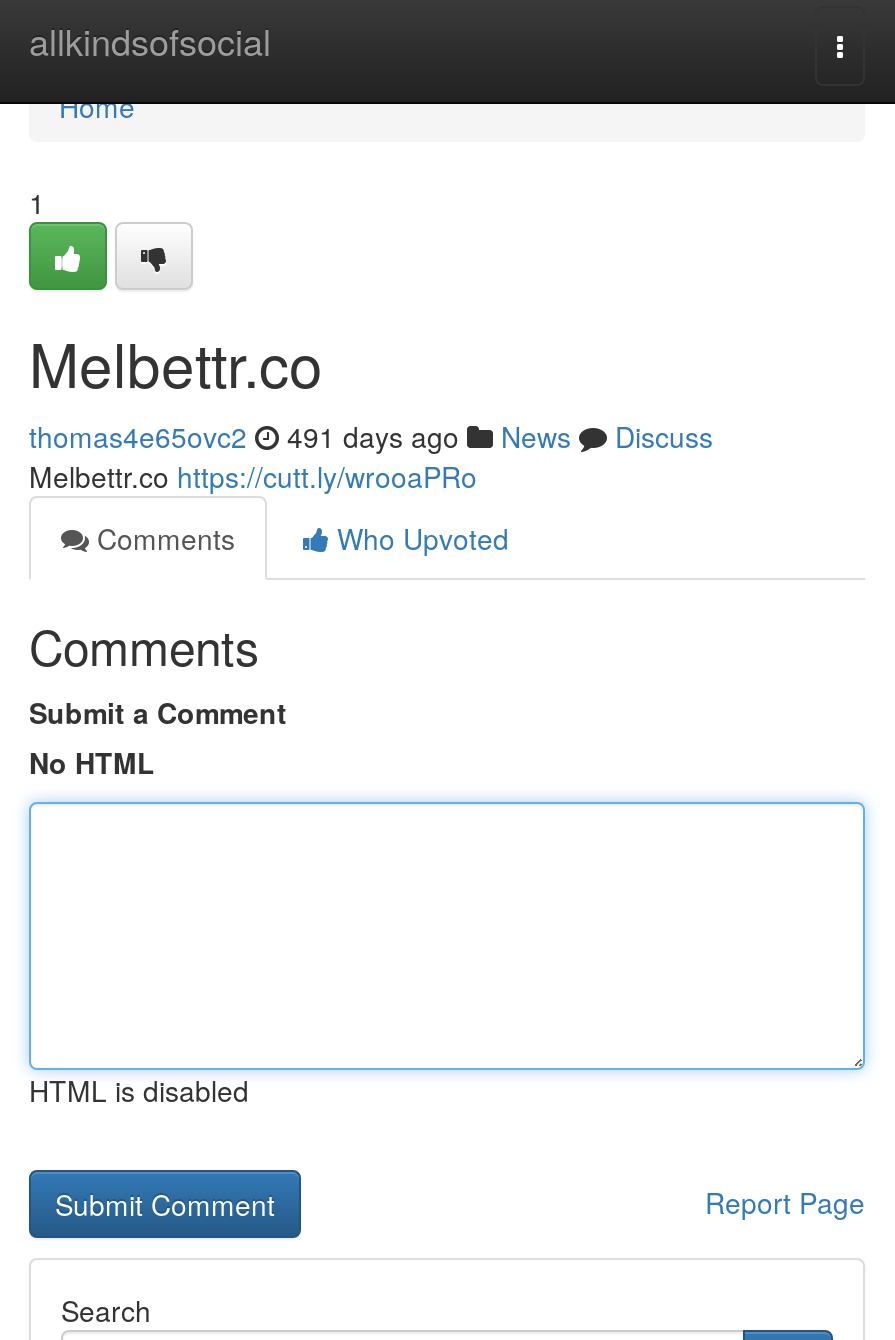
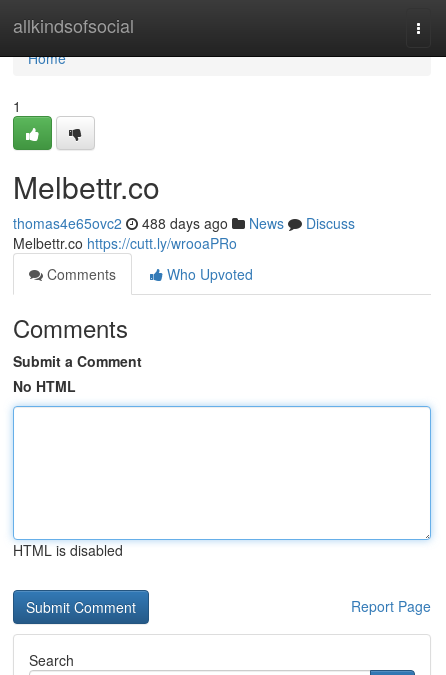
[29,416,713,456] thomas4e65ovc2 491 days ago News Discuss -> [13,213,355,233] thomas4e65ovc2 488 days ago News Discuss

